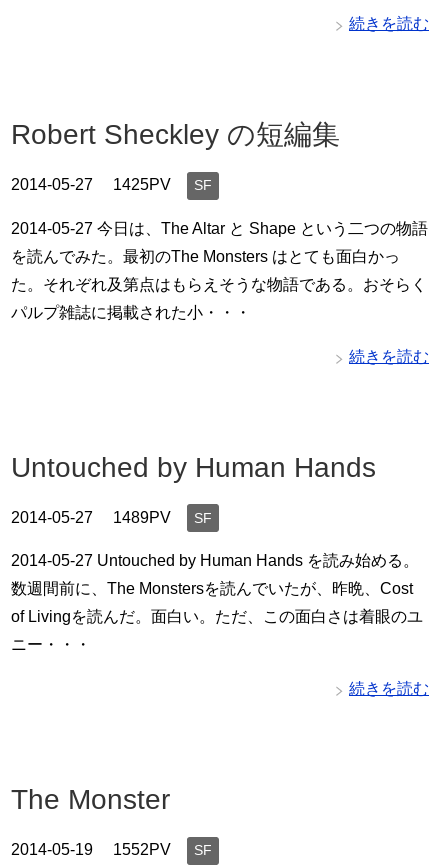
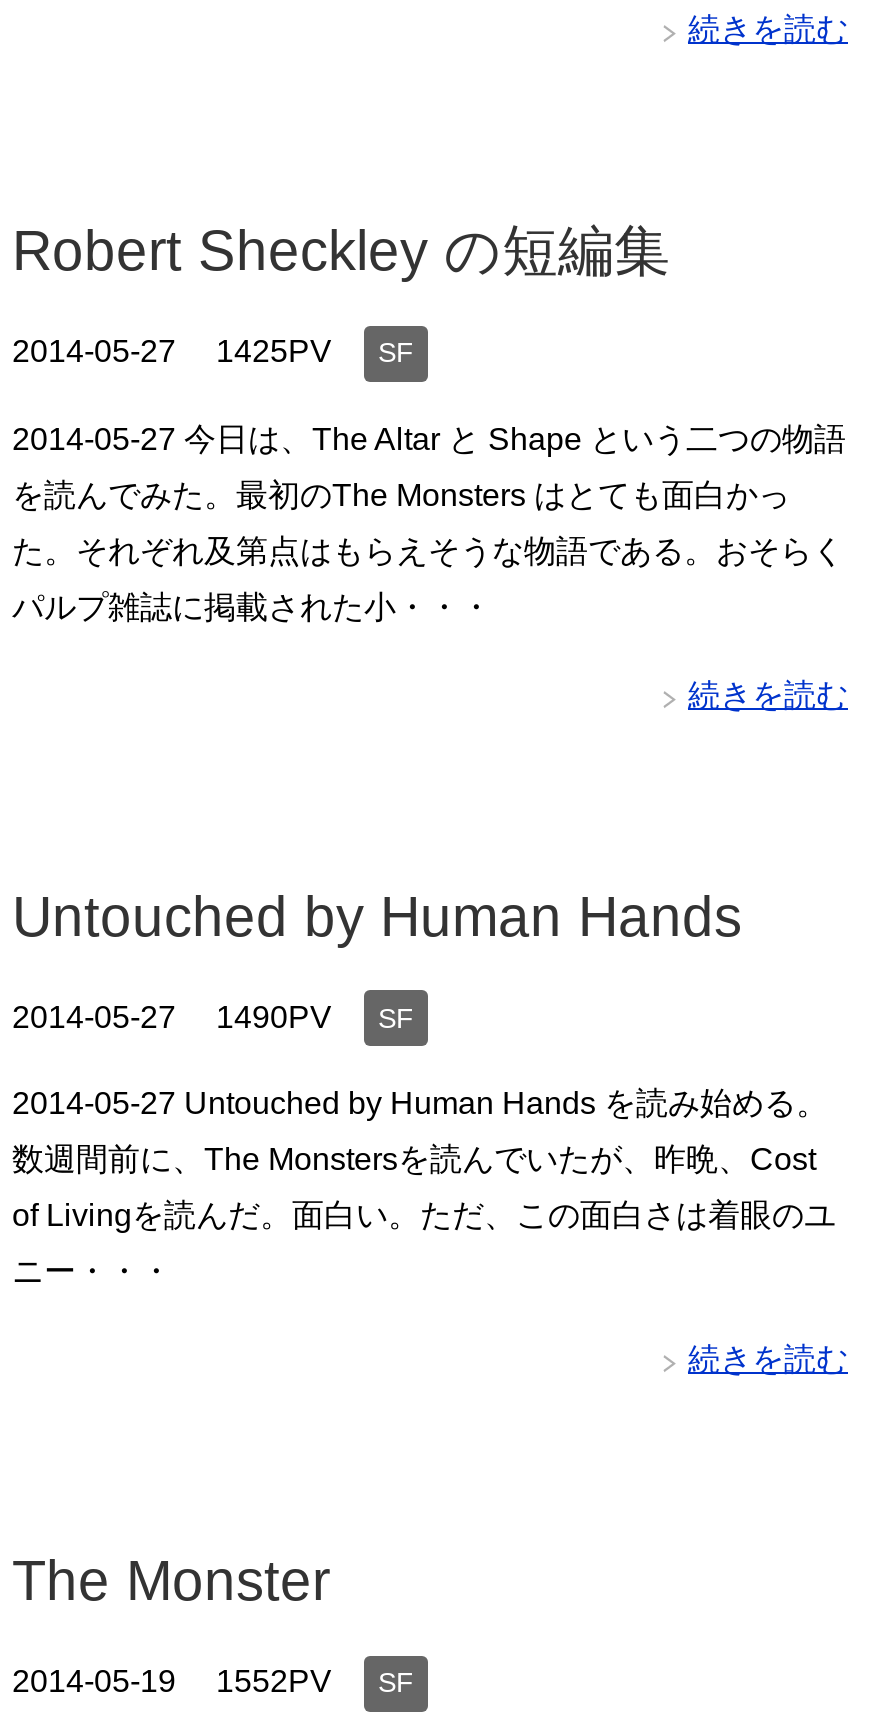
[11,509,212,526] 2014-05-27 1489PV SF -> [12,1000,414,1034] 2014-05-27 1490PV SF

